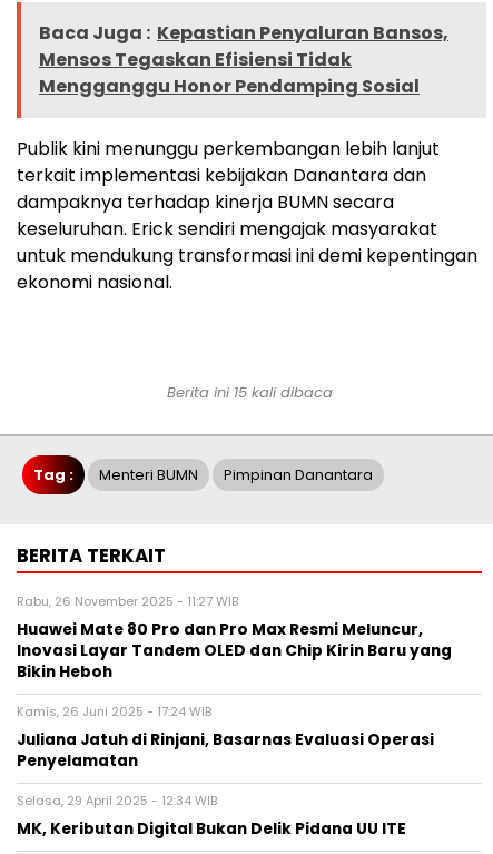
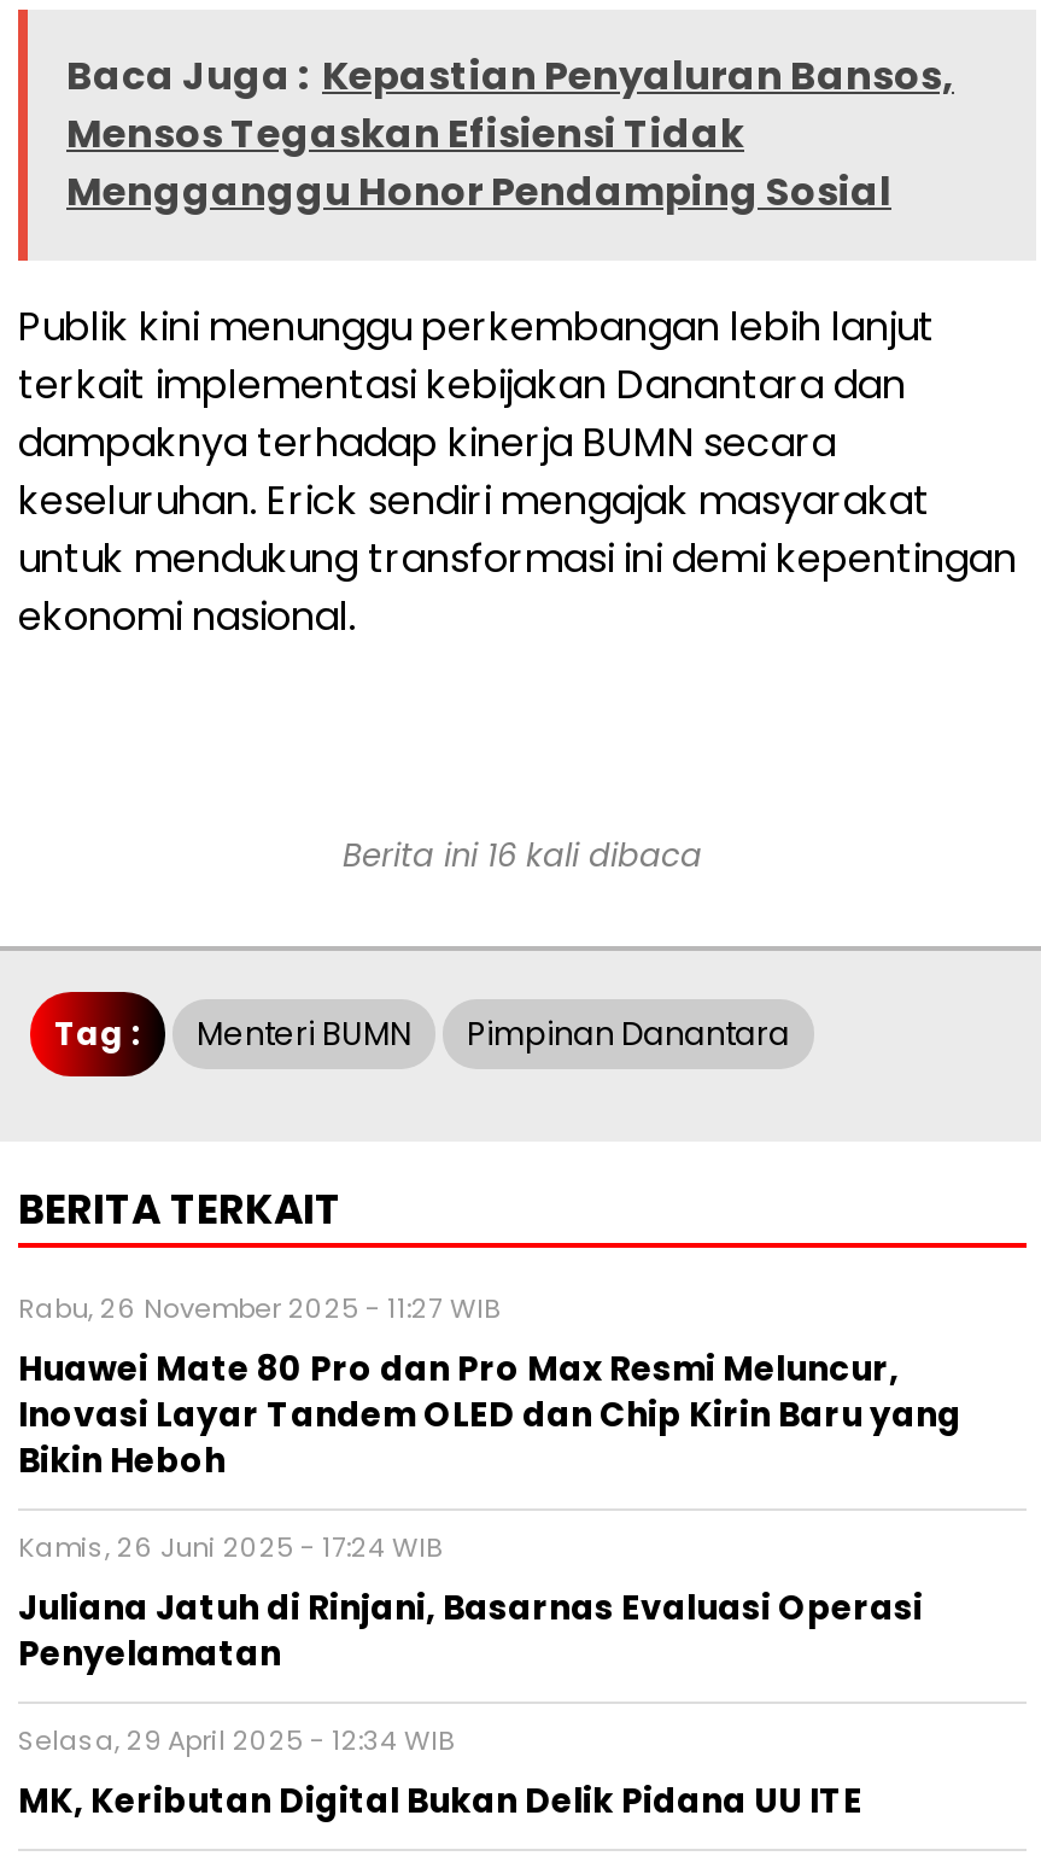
[166,382,332,403] Berita ini 15 kali dibaca -> [343,832,702,878] Berita ini 16 kali dibaca

